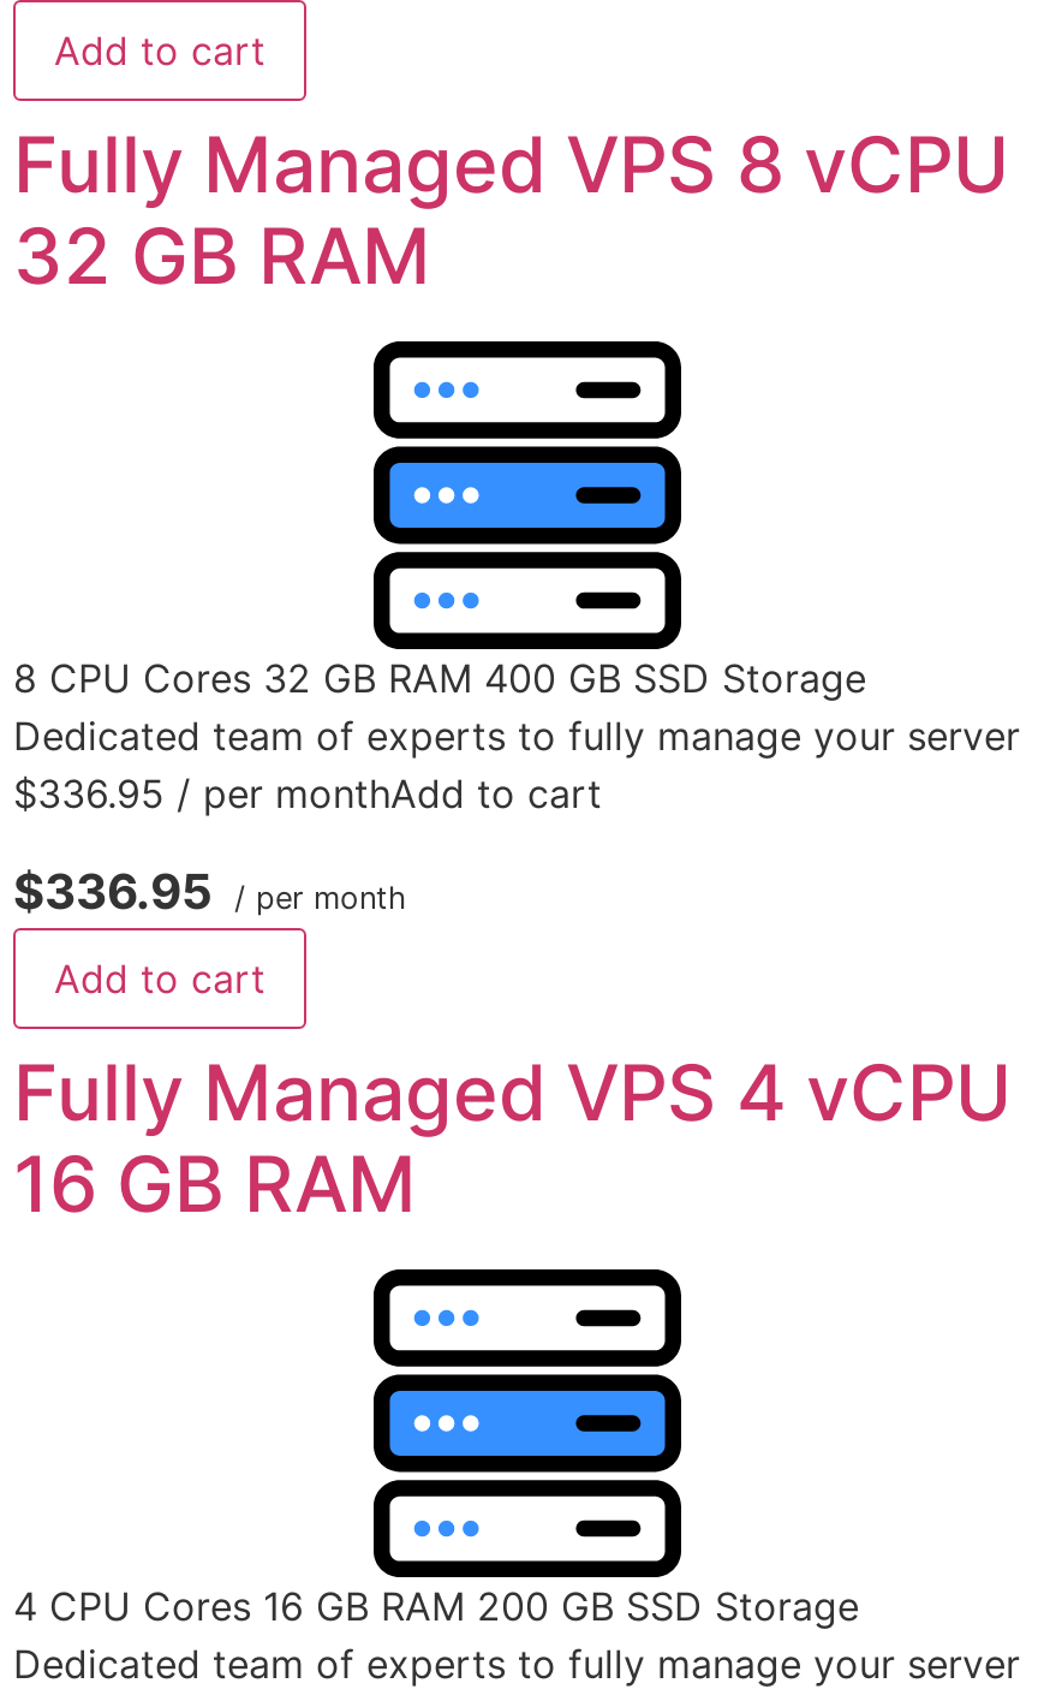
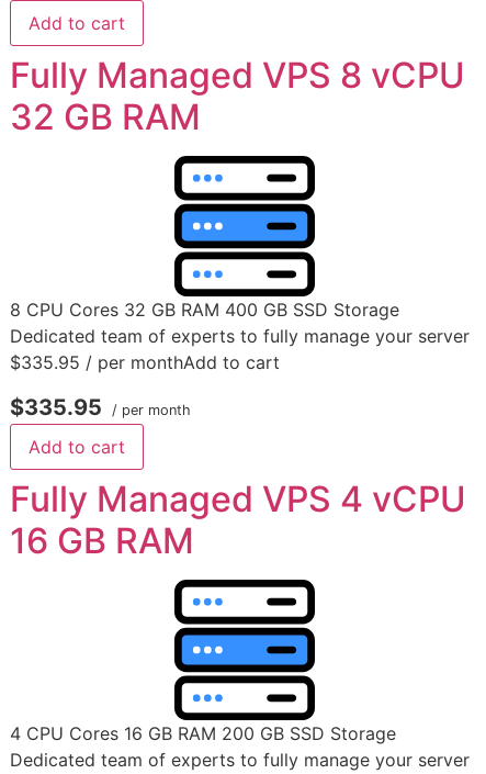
[13,769,602,817] $336.95 / per monthAdd to cart -> [10,351,280,373] $335.95 / per monthAdd to cart
[13,864,407,922] $336.95 / per month -> [10,395,191,421] $335.95 / per month

